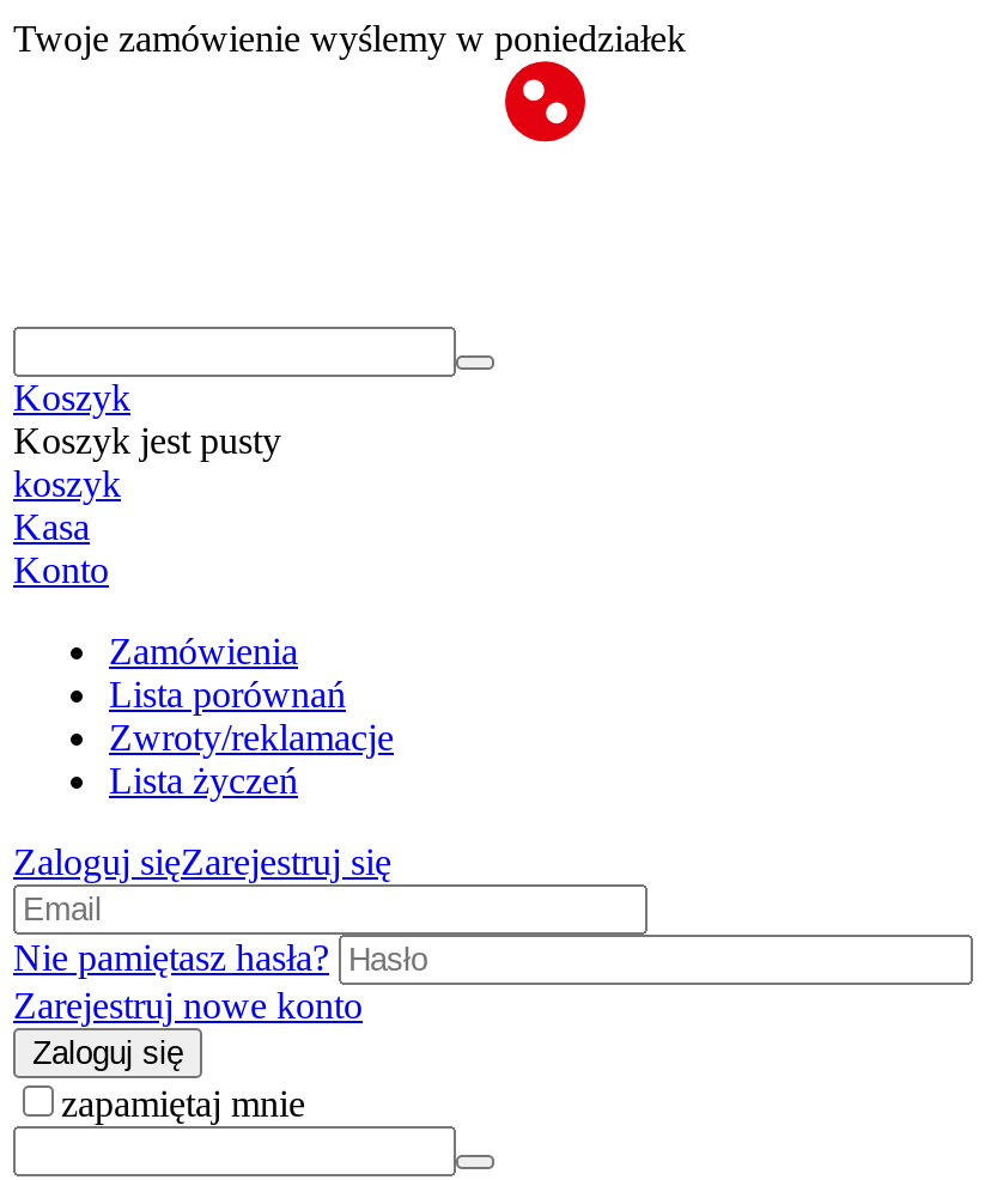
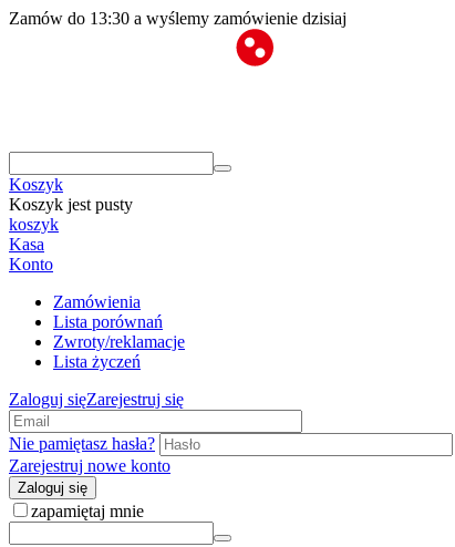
[13,18,686,59] Twoje zamówienie wyślemy w poniedziałek -> [9,9,347,28] Zamów do 13:30 a wyślemy zamówienie dzisiaj

